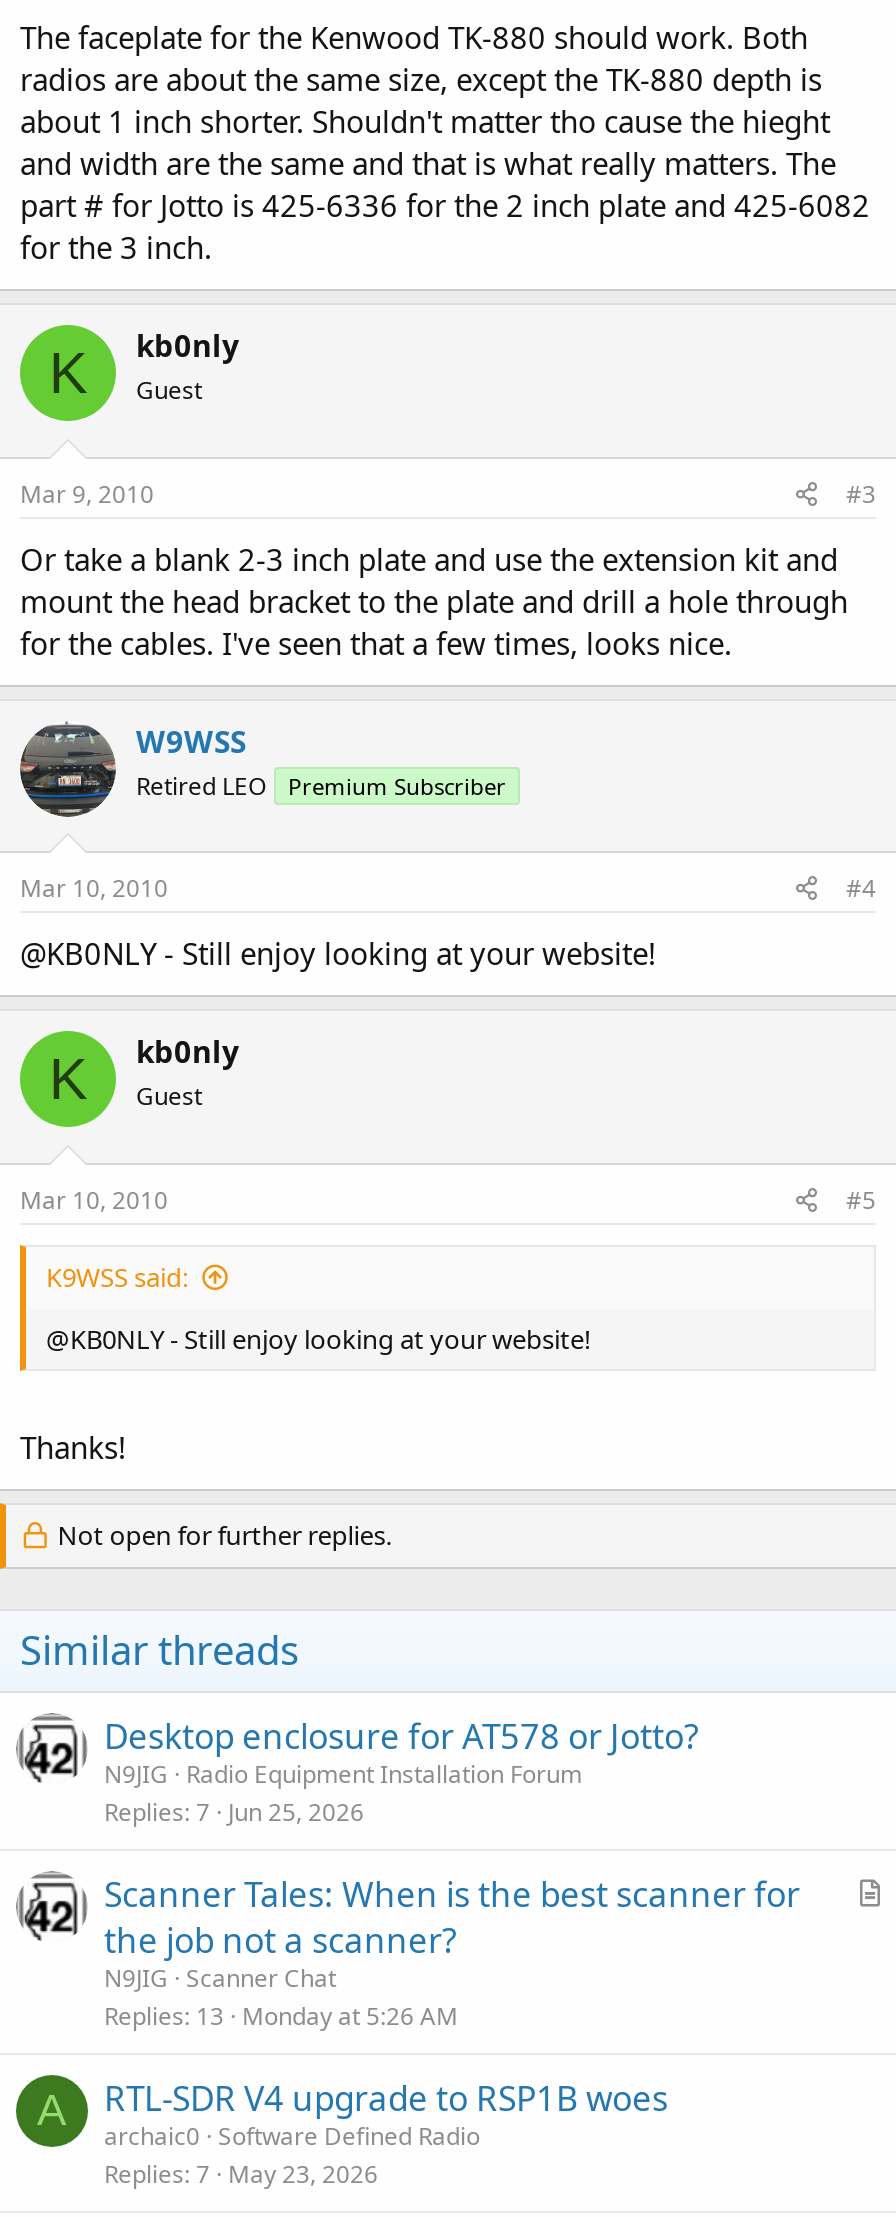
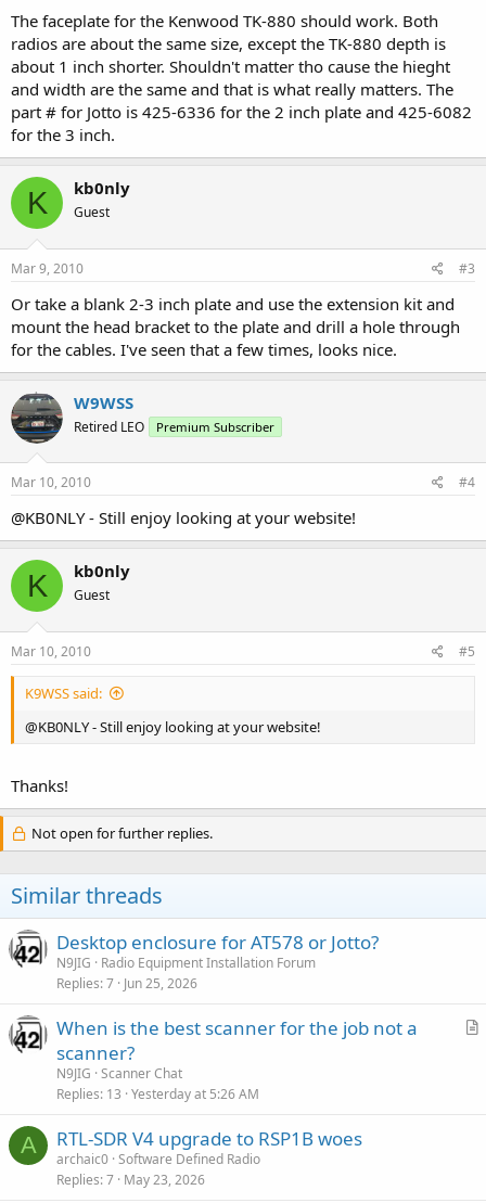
[104,1871,800,1963] Scanner Tales: When is the best scanner for | the job not a scanner? -> [56,1015,418,1065] When is the best scanner for the job not a | scanner?
[104,1999,458,2033] Replies 13 Monday at 5:26 AM -> [56,1085,259,1103] Replies 13 Yesterday at 5:26 AM

